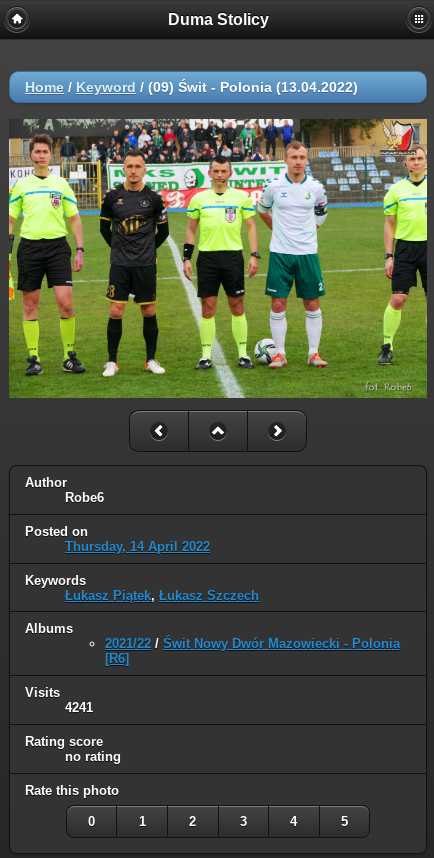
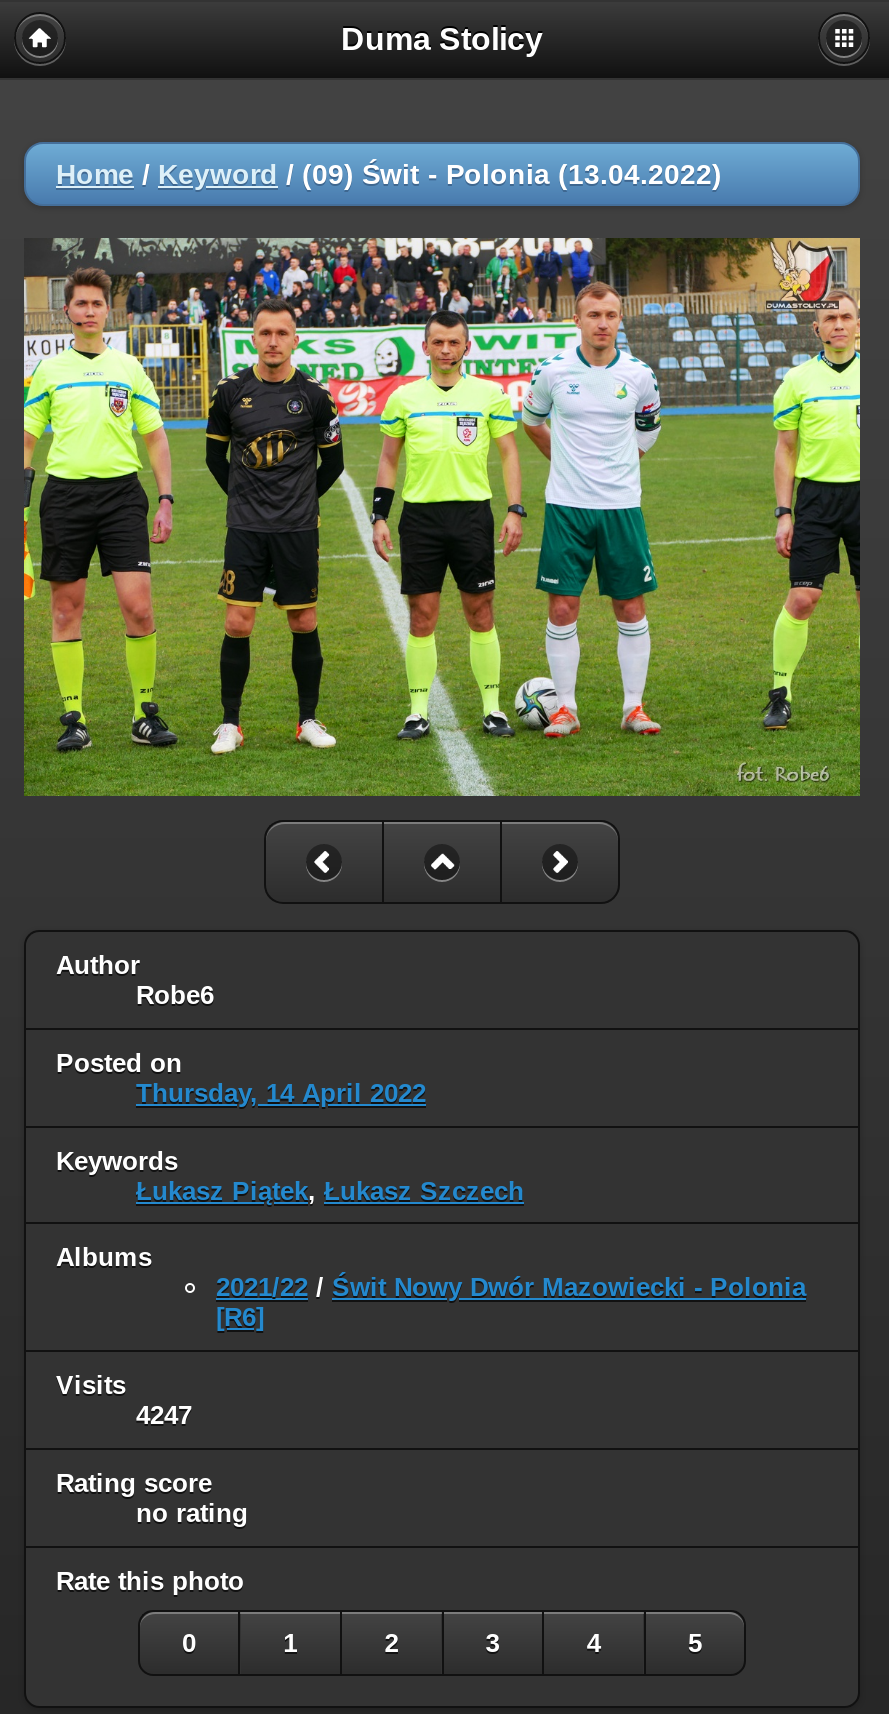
[65,700,93,715] 4241 -> [136,1401,192,1431] 4247

